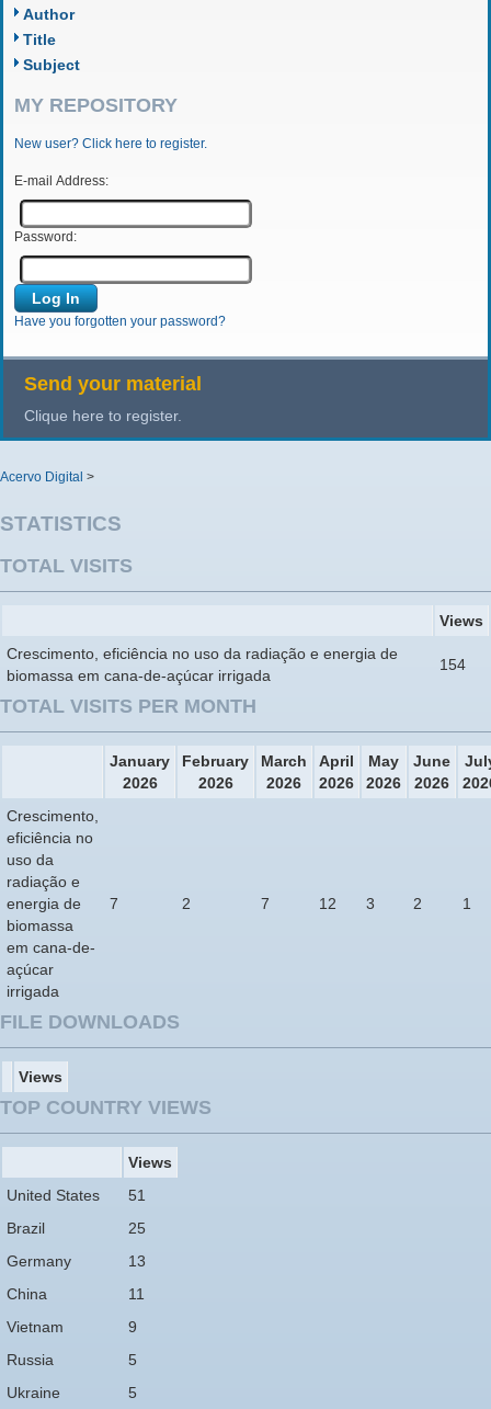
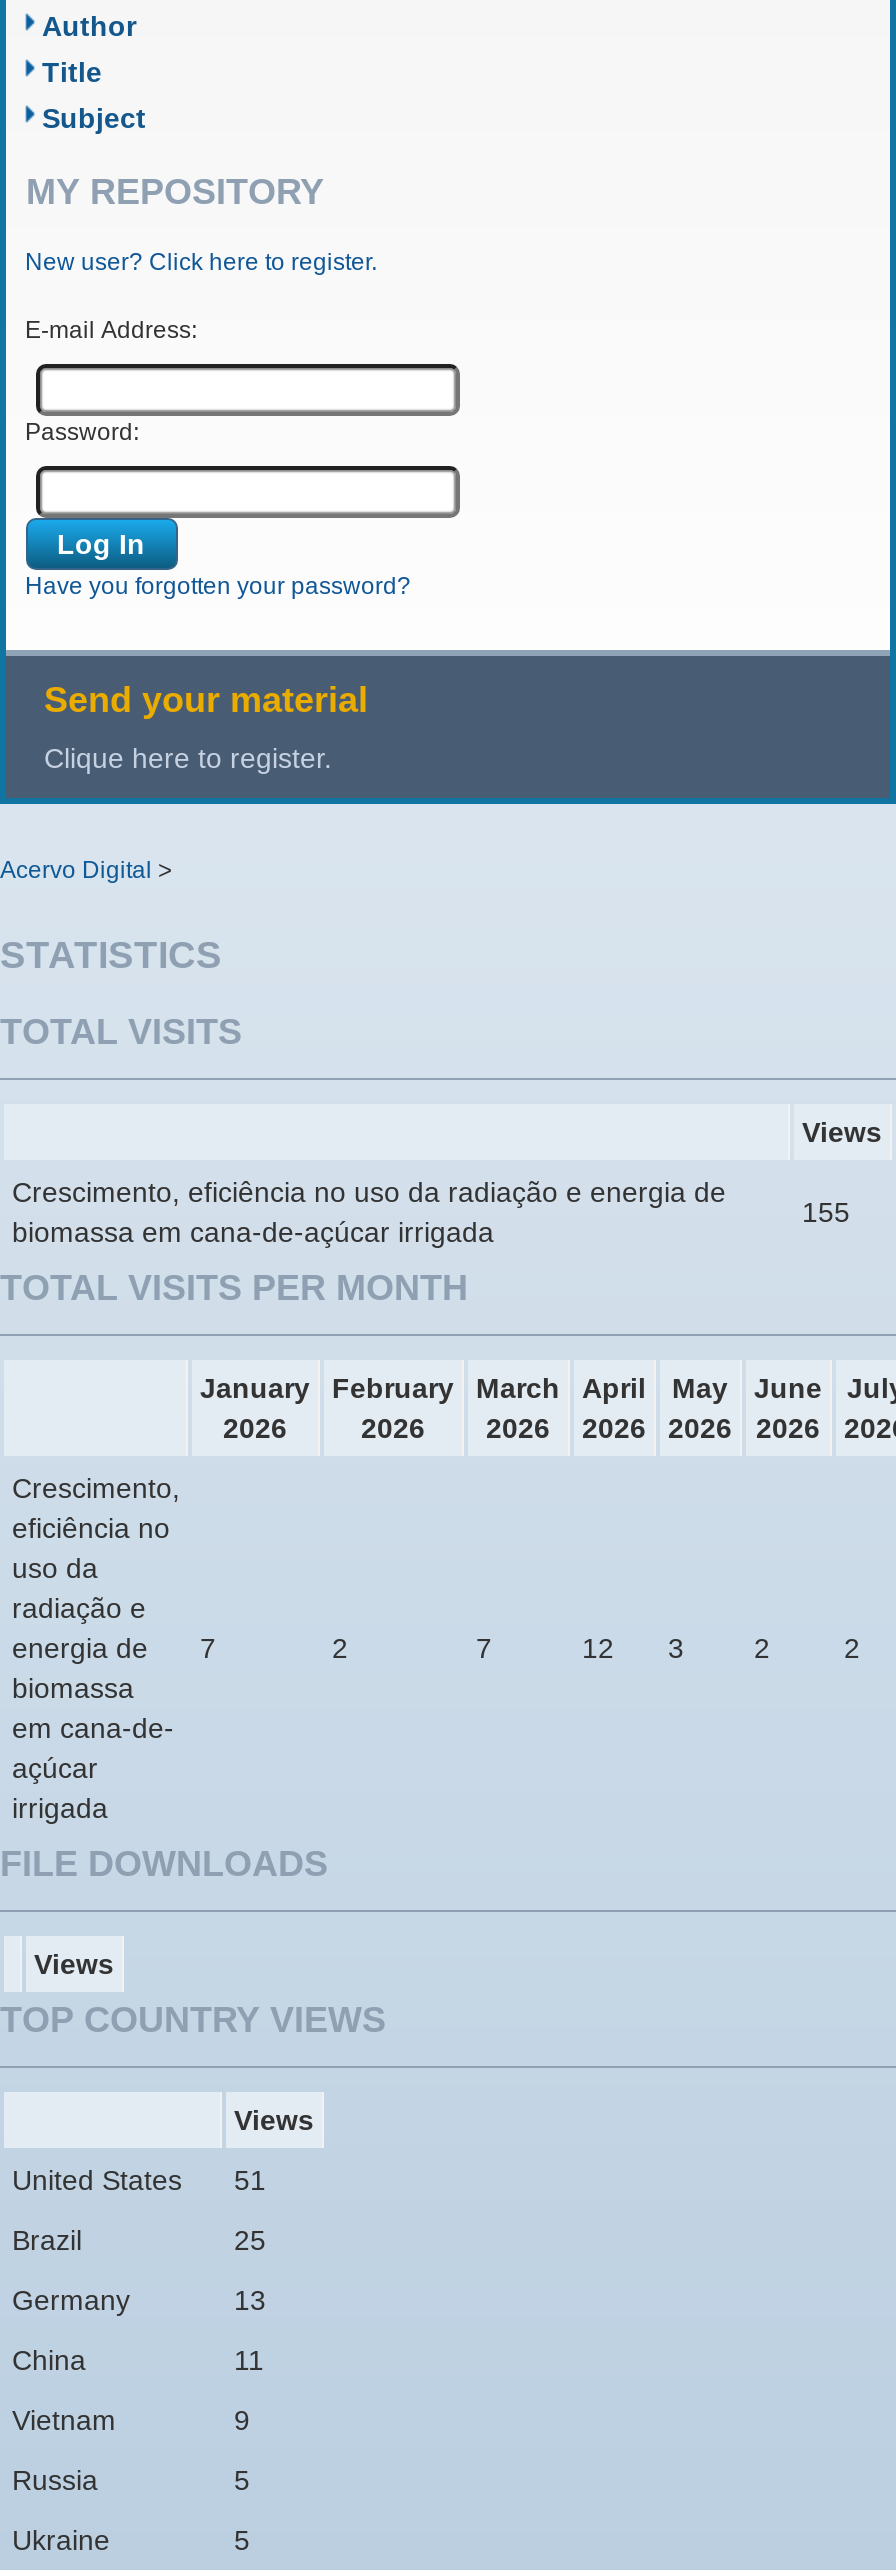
[439,655,466,673] 154 -> [802,1195,850,1227] 155
[463,894,471,912] 1 -> [844,1631,860,1663] 2

